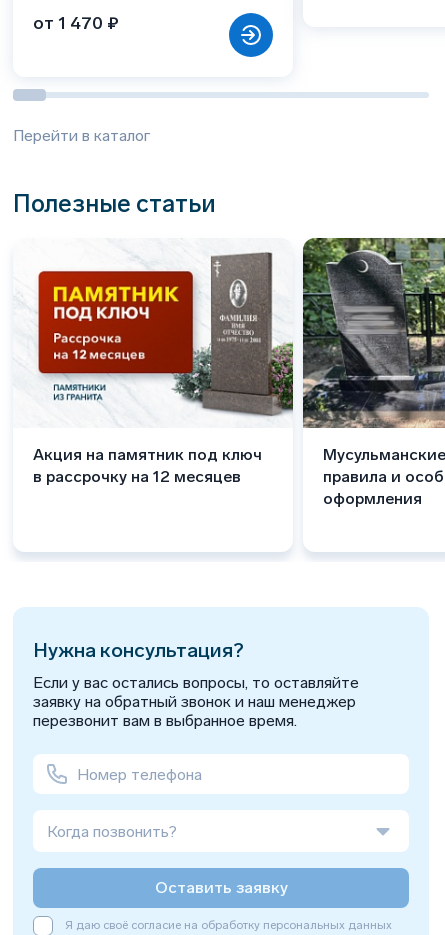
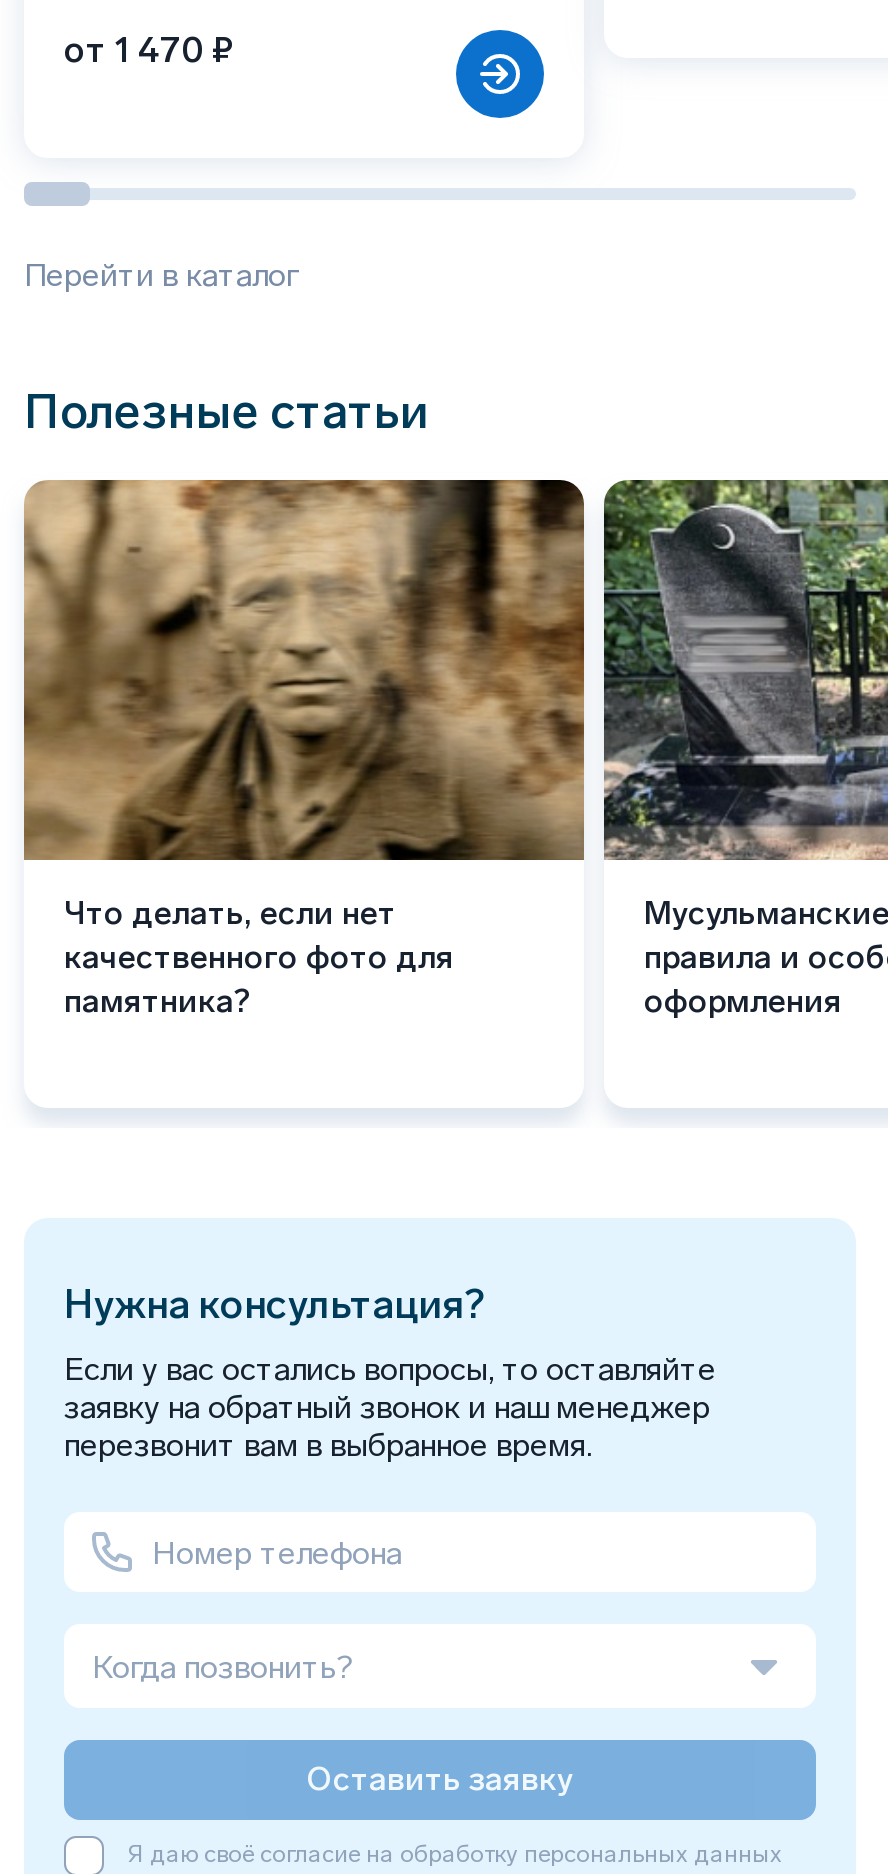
[13,238,294,486] [image] | Акция на памятник под ключ | в рассрочку на 12 месяцев -> [22,478,586,1020] [image] | Что делать, если нет | качественного фото для | памятника?

